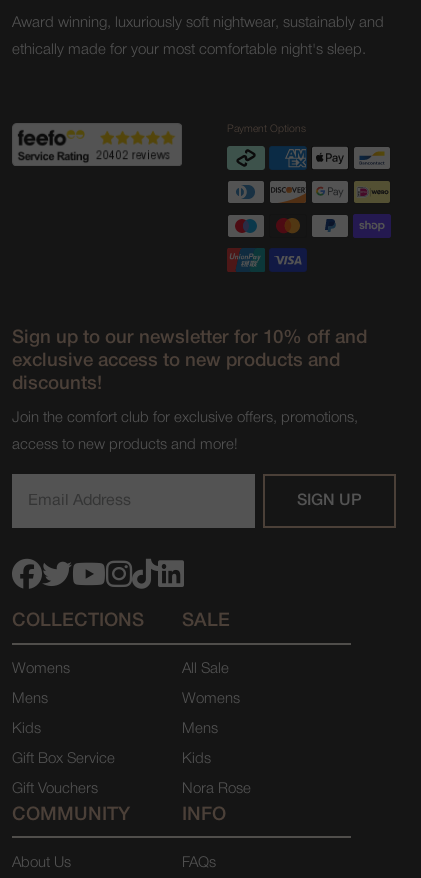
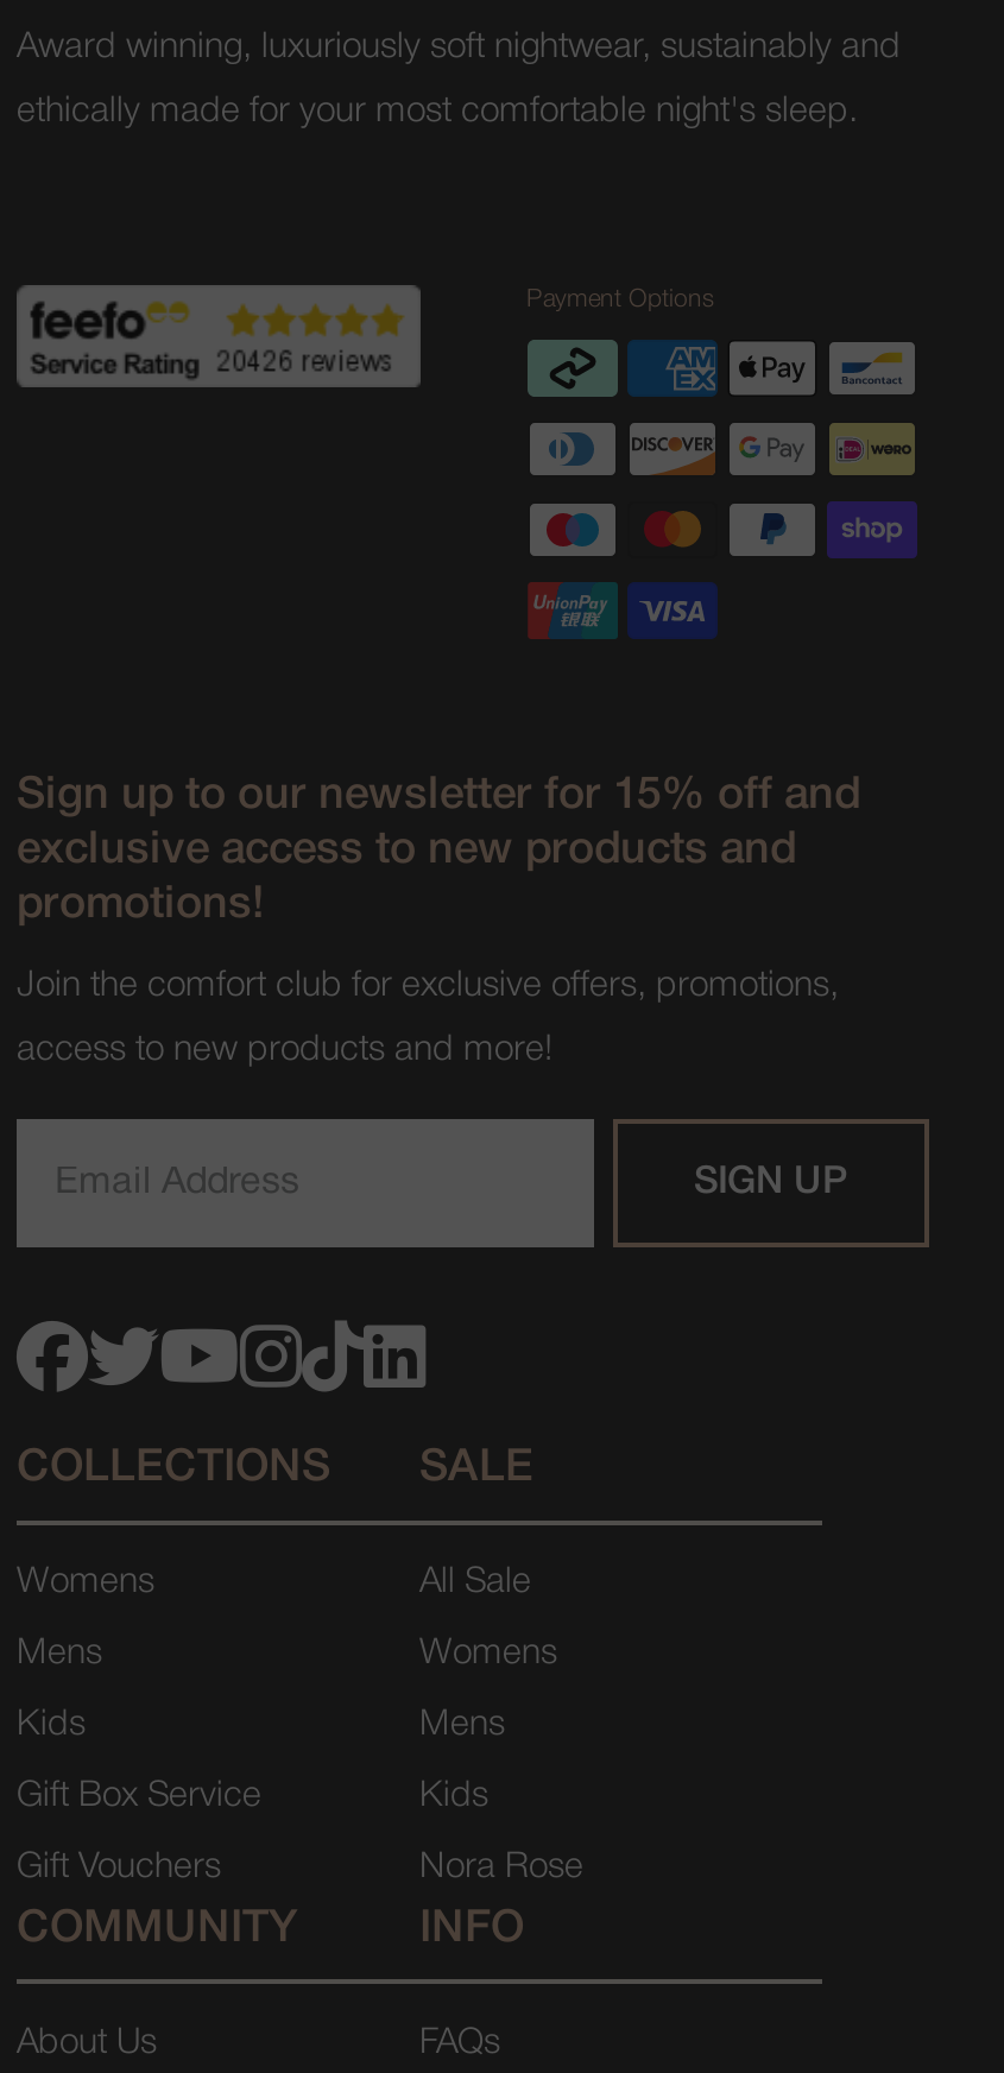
[12,330,367,347] Sign up to our newsletter for 10% off and -> [17,777,860,817] Sign up to our newsletter for 15% off and
[12,376,102,393] discounts! -> [17,886,264,926] promotions!

